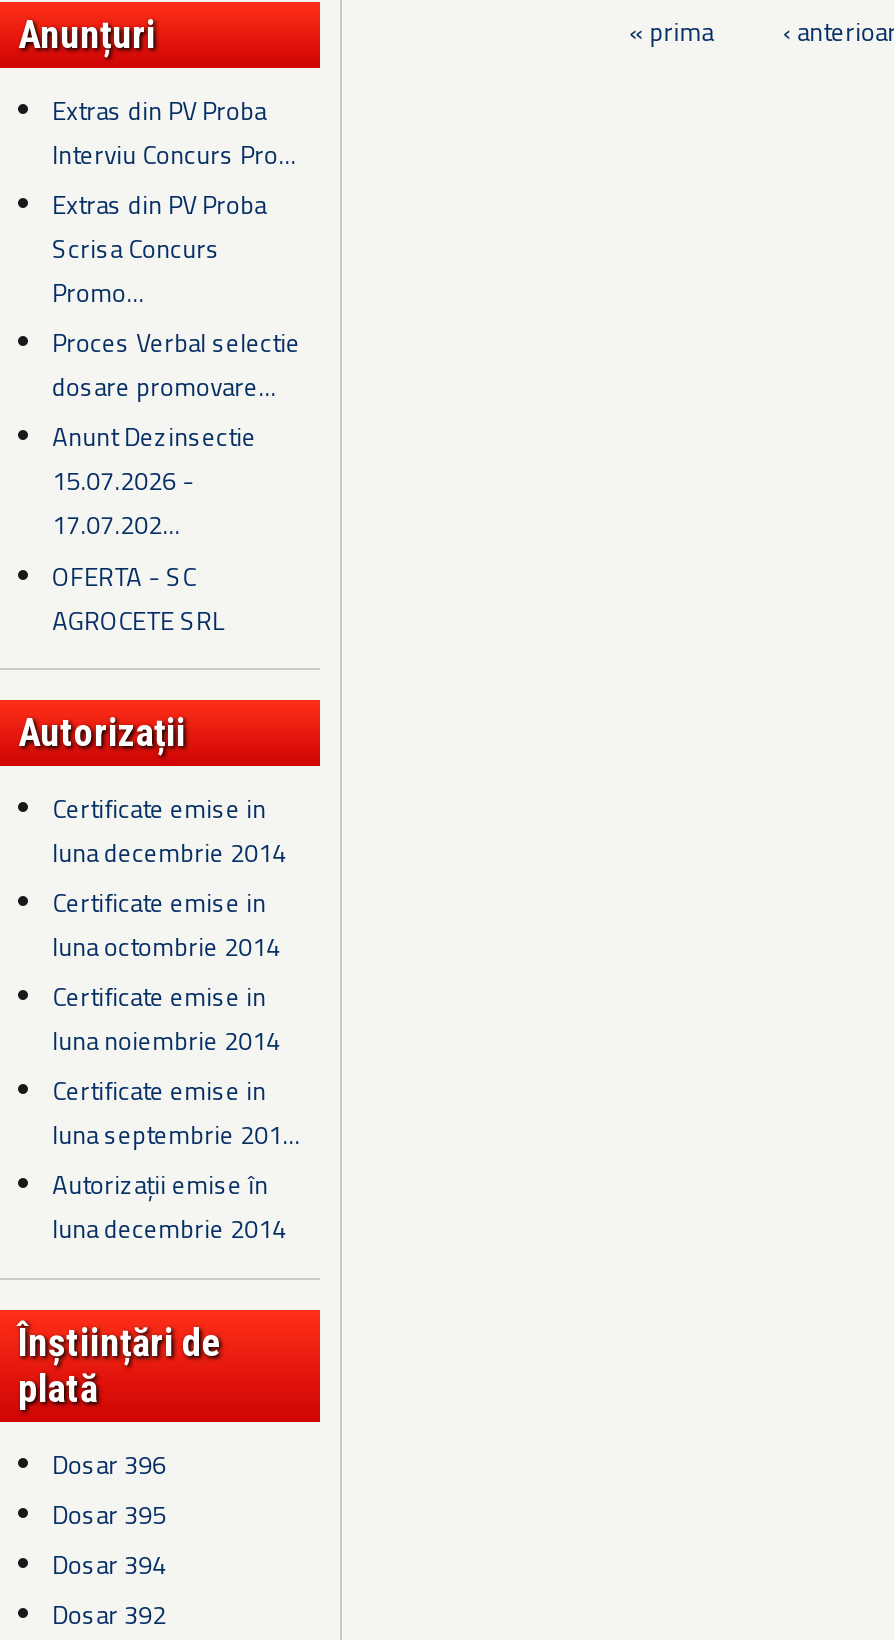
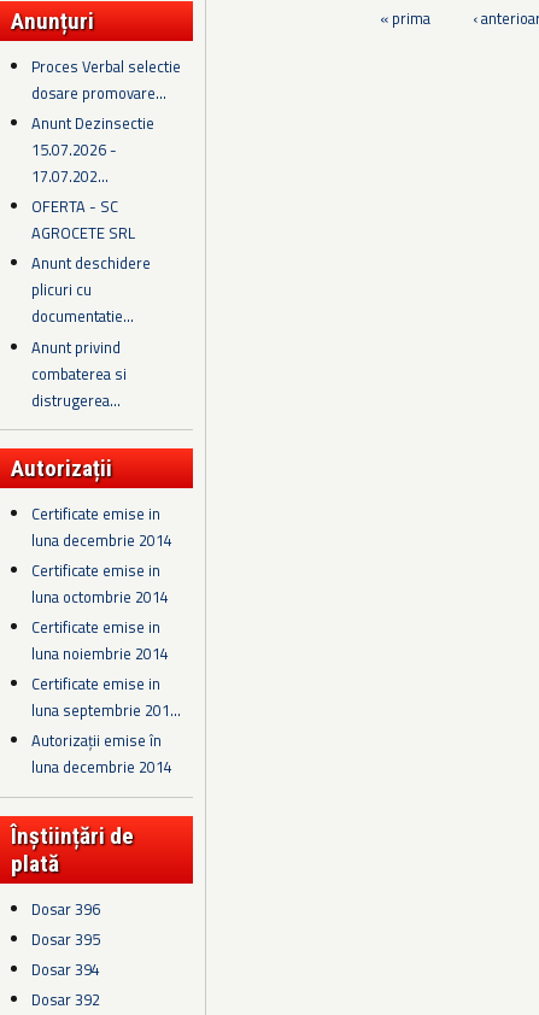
[52,90,296,312] Extras din PV Proba | Interviu Concurs Pro... | Extras din PV Proba | Scrisa Concurs | Promo... -> none
moved [52,322,300,639] -> [32,54,181,245]: Proces Verbal selectie | dosare promovare... | Anunt Dezinsectie | 15.07.2026 - | 17.07.202... | OFERTA - SC | AGROCETE SRL
none -> [32,251,151,412] Anunt deschidere | plicuri cu | documentatie... | Anunt privind | combaterea si | distrugerea...

